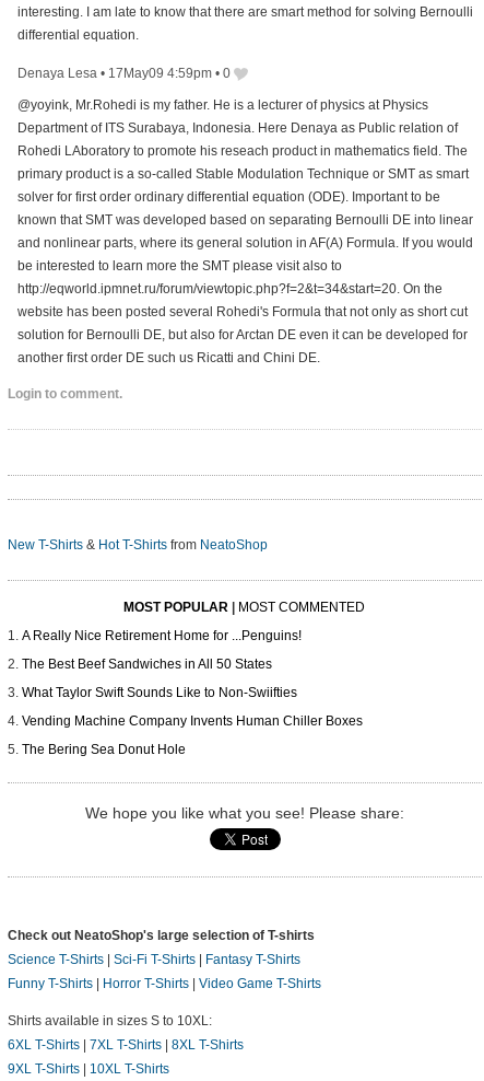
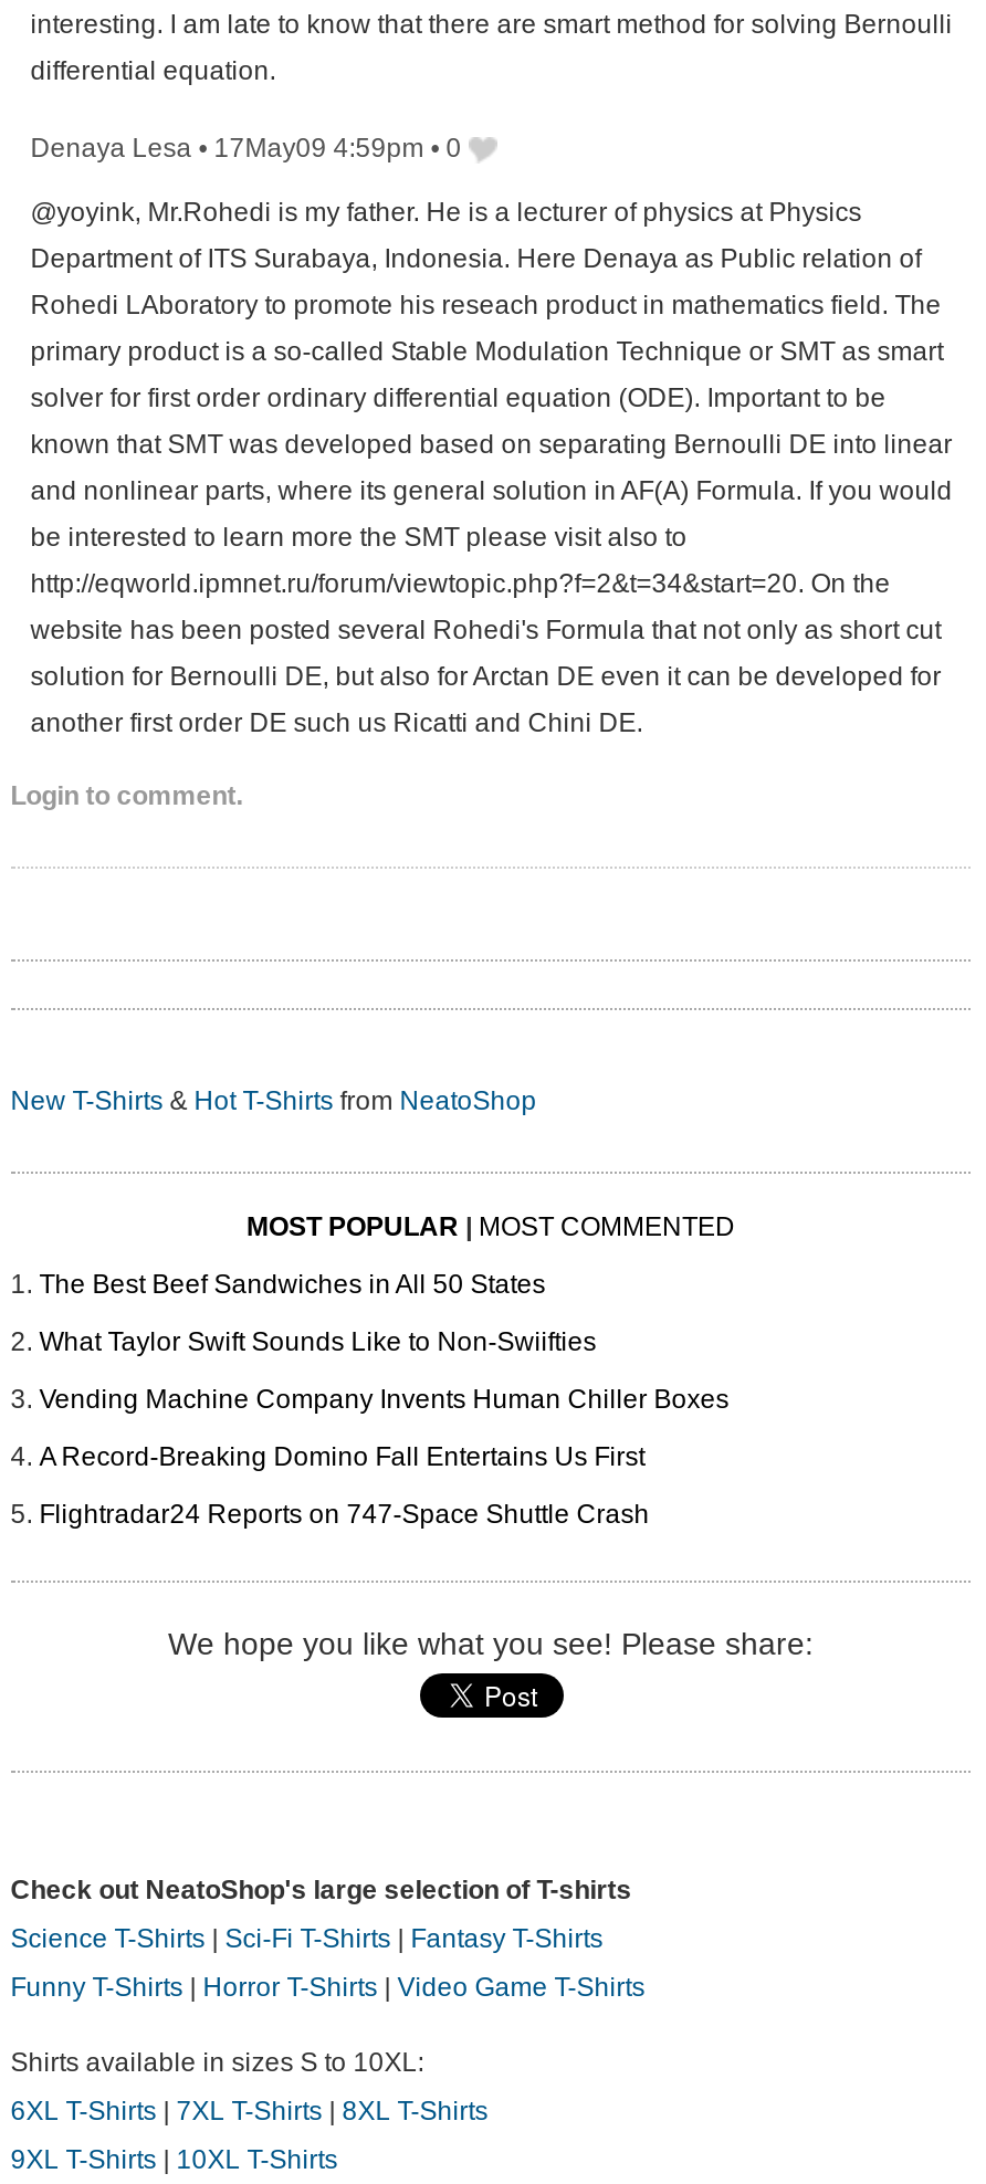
[22,629,301,644] A Really Nice Retirement Home for ...Penguins! -> none
moved [22,657,362,729] -> [39,1270,729,1416]: The Best Beef Sandwiches in All 50 States | What Taylor Swift Sounds Like to Non-Swiifties | Vending Machine Company Invents Human Chiller Boxes
[22,742,185,758] The Bering Sea Donut Hole -> [39,1442,649,1531] A Record-Breaking Domino Fall Entertains Us First | Flightradar24 Reports on 747-Space Shuttle Crash

